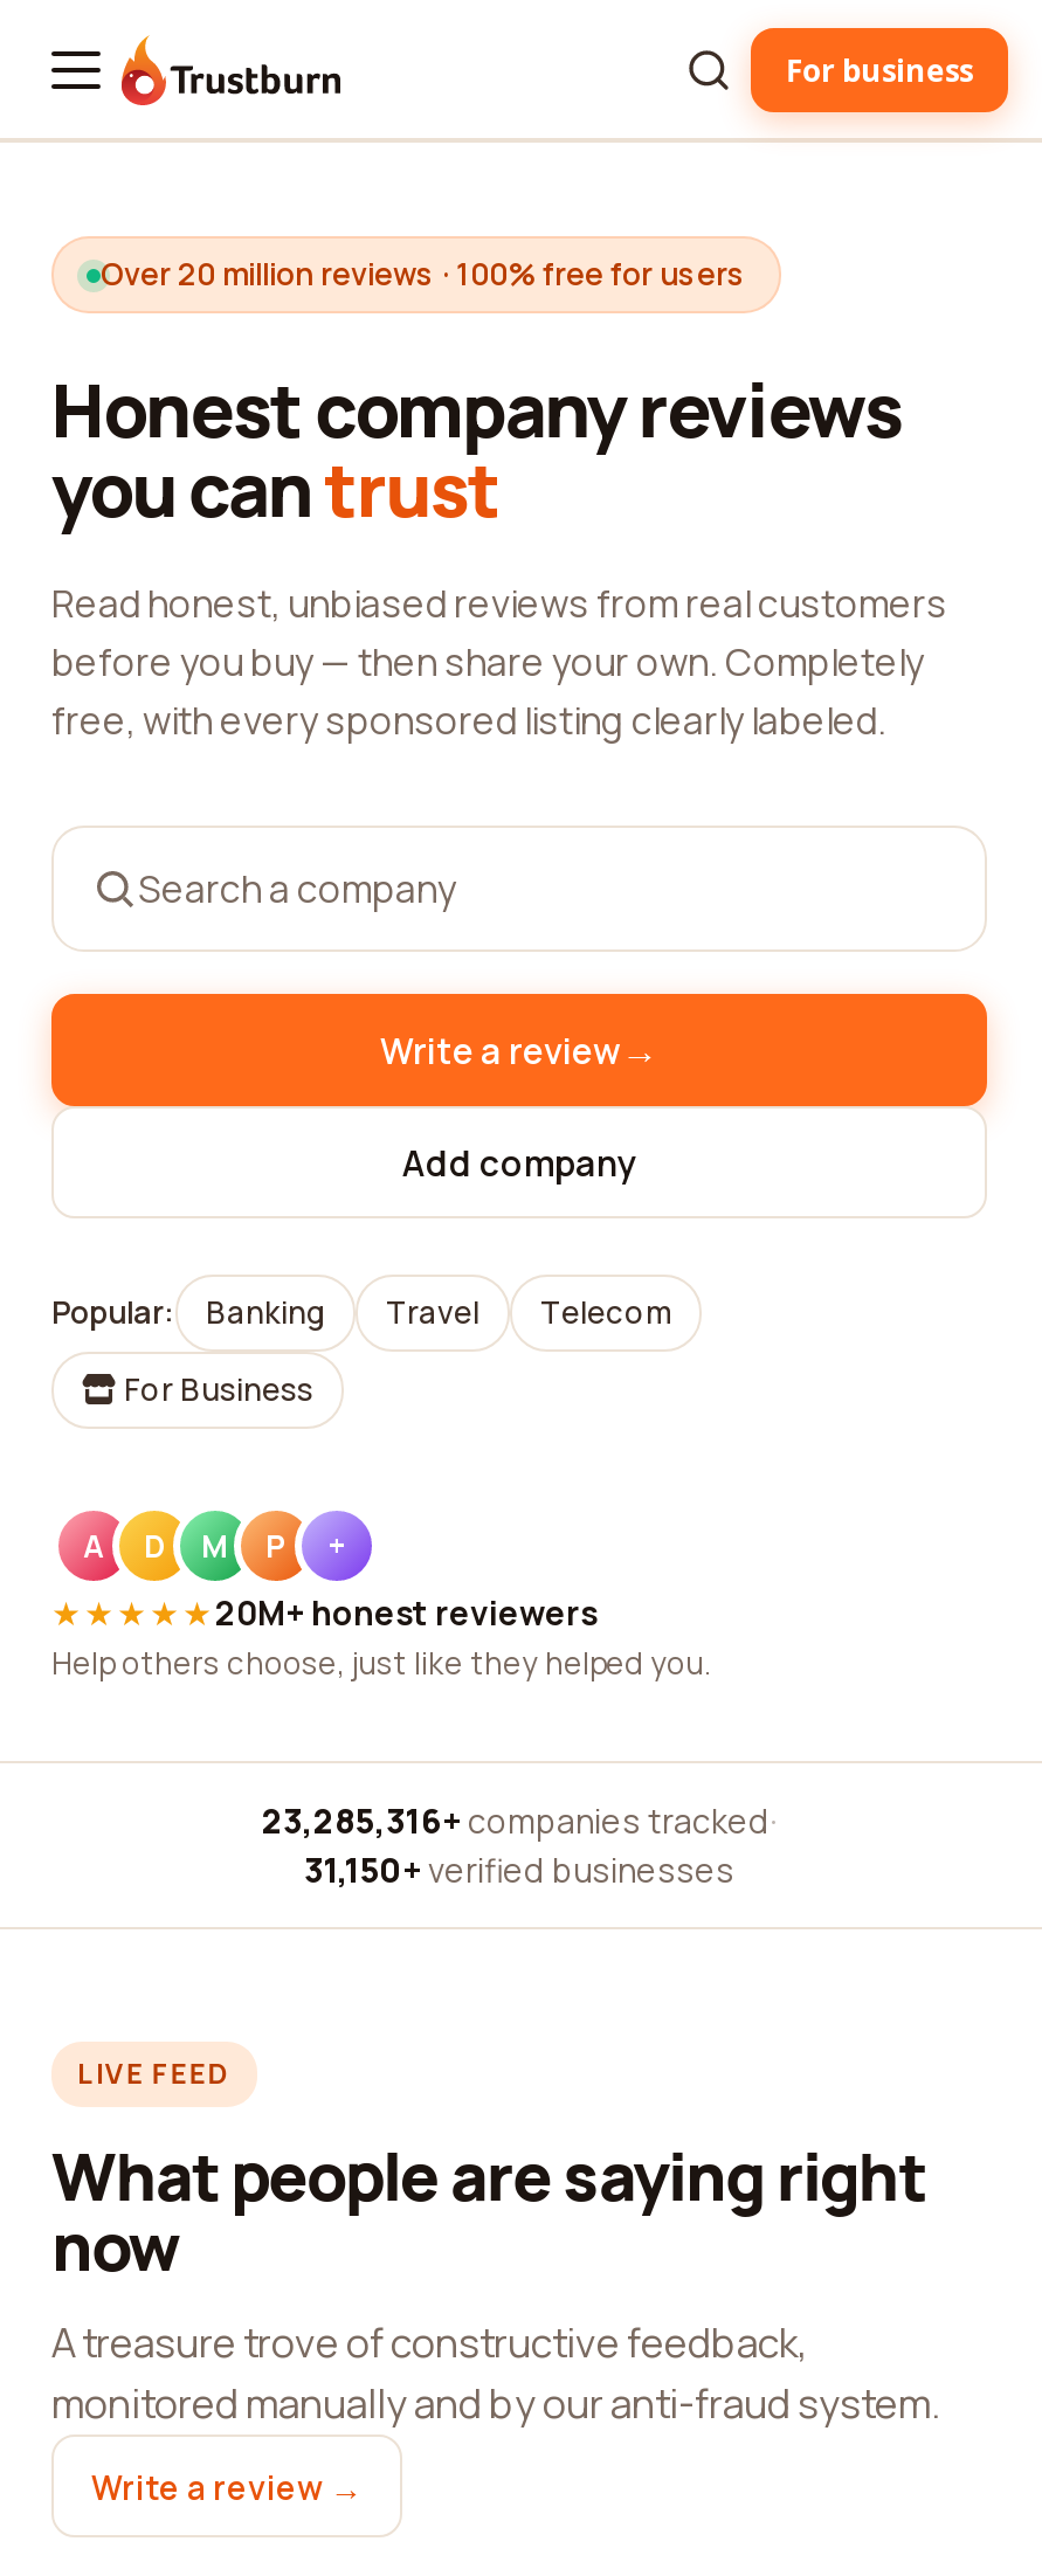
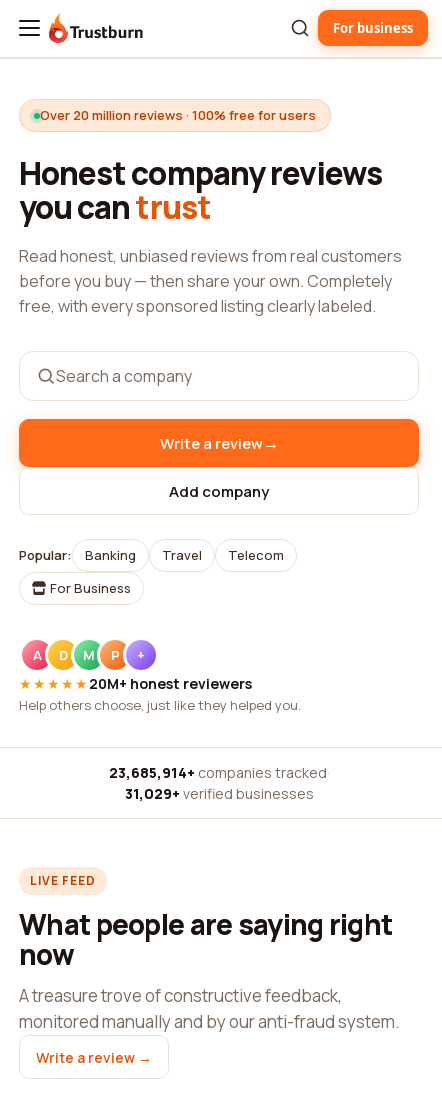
[262,1798,777,1843] 23,285,316+ companies tracked · -> [108,763,329,782] 23,685,914+ companies tracked ·
[304,1848,734,1892] 31,150+ verified businesses -> [124,784,313,803] 31,029+ verified businesses

